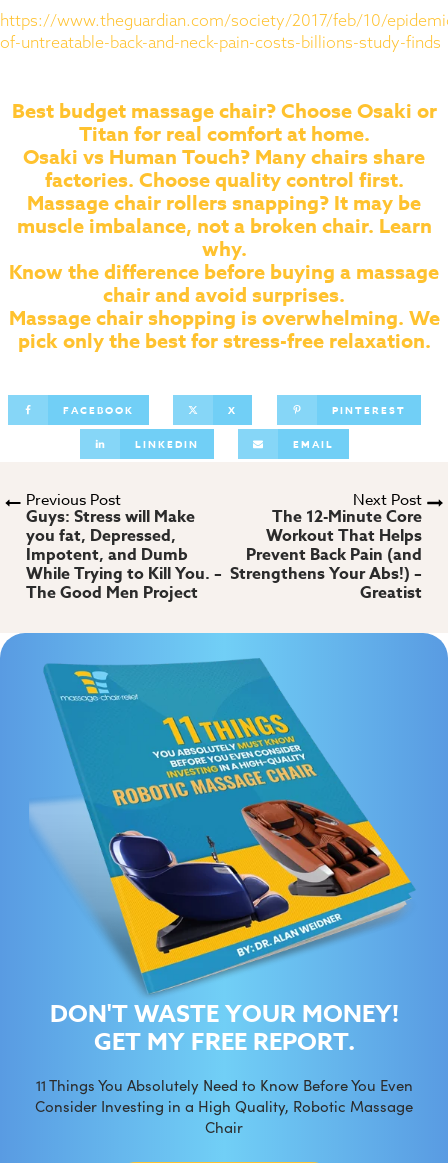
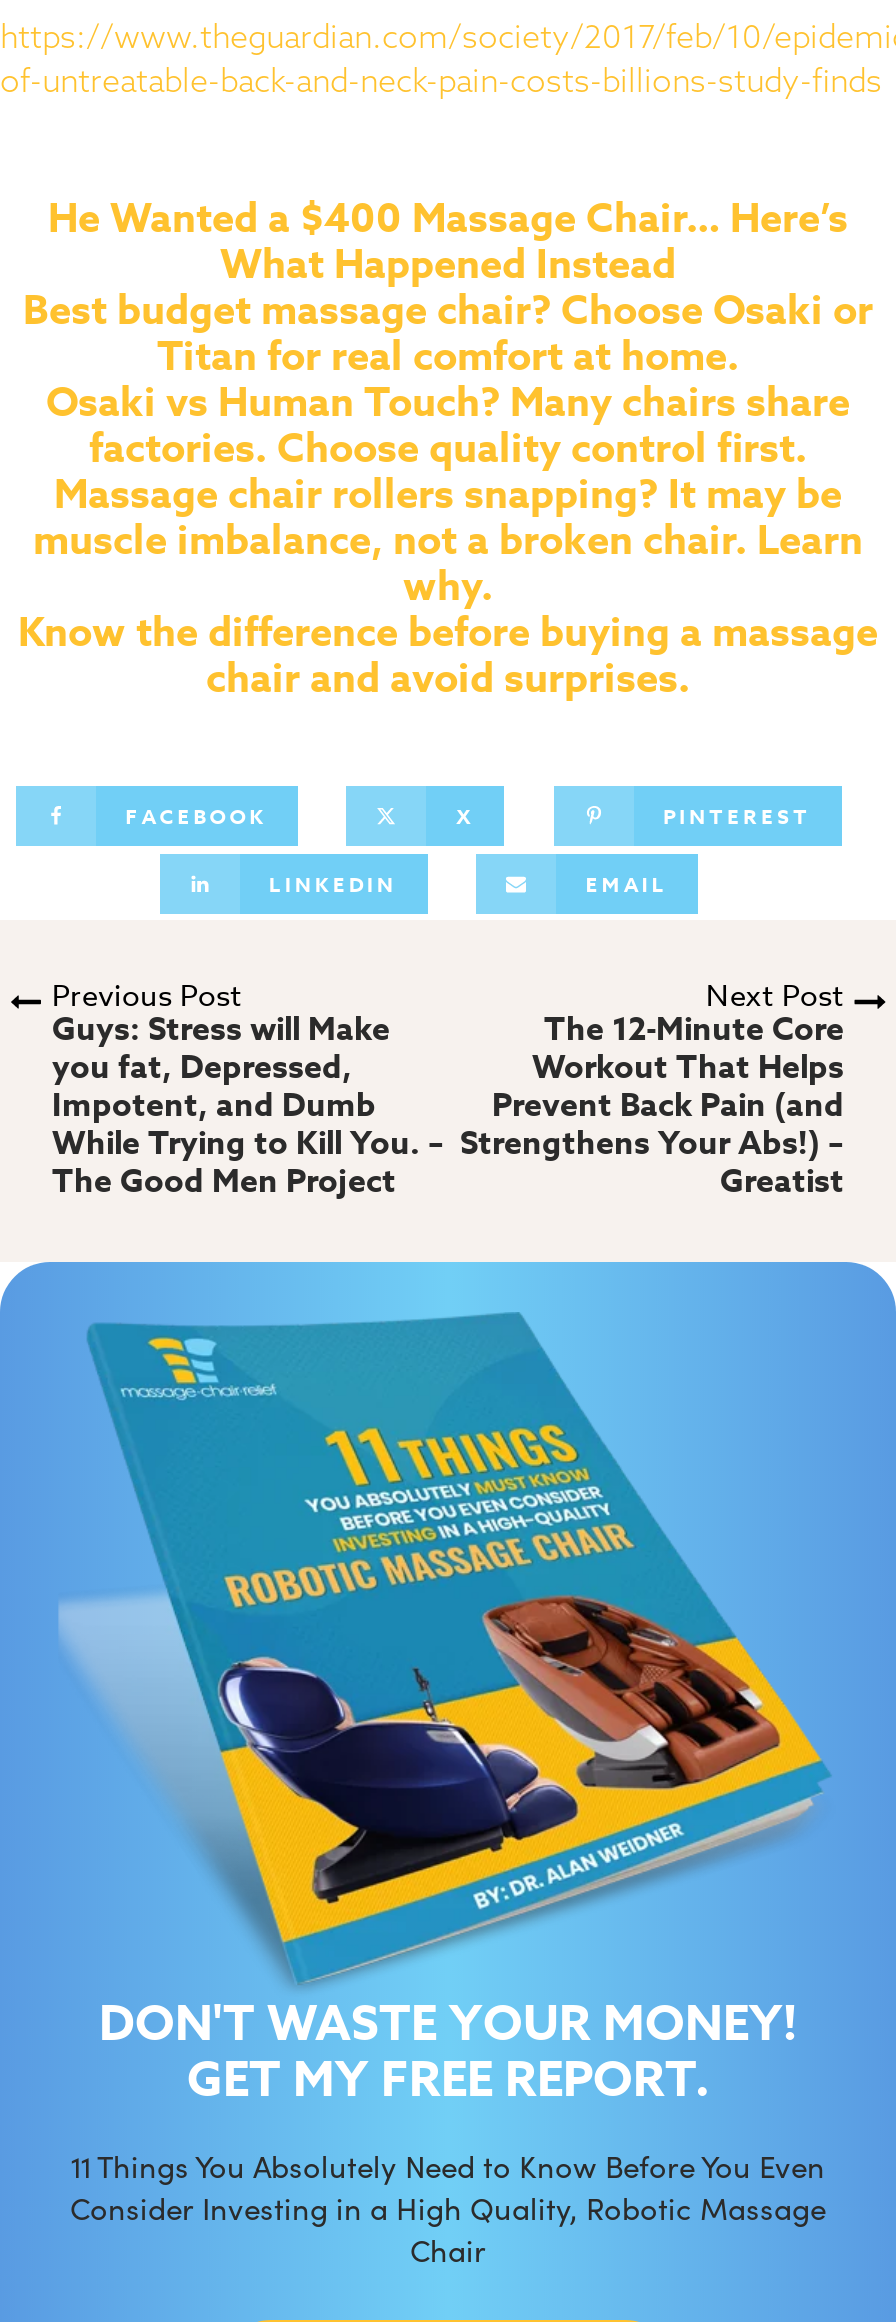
none -> [48,191,848,291] He Wanted a $400 Massage Chair… Here’s | What Happened Instead
moved [9,97,439,308] -> [18,283,878,705]: Best budget massage chair? Choose Osaki or | Titan for real comfort at home. | Osaki vs Human Touch? Many chairs share | ... | Know the difference before buying a massage | chair and avoid surprises.
[8,304,439,354] Massage chair shopping is overwhelming. We | pick only the best for stress-free relaxation. -> none

